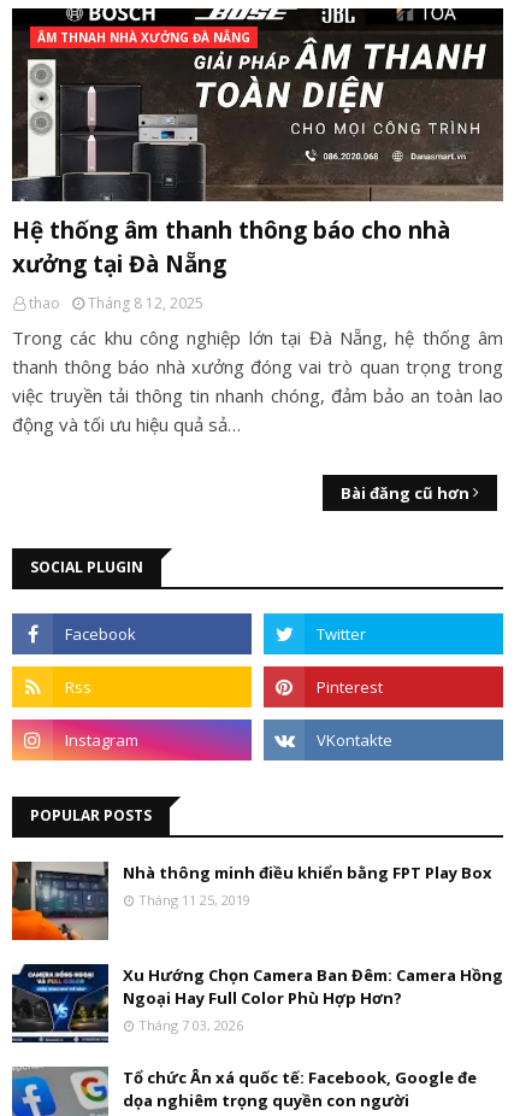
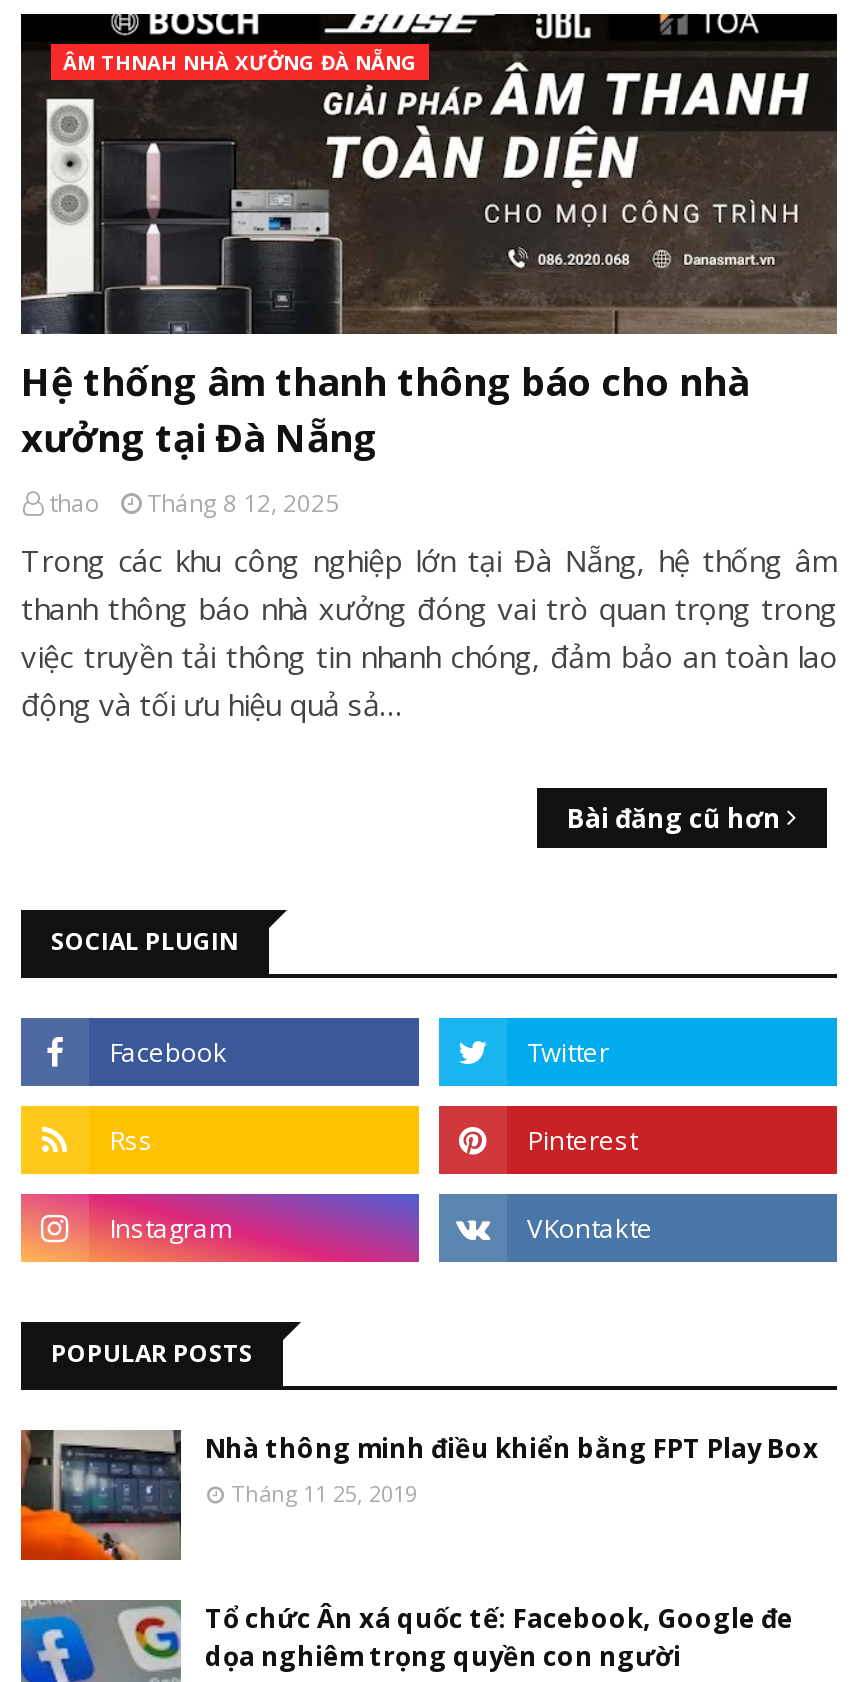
[11,964,503,1044] [image] | Xu Hướng Chọn Camera Ban Đêm: Camera Hồng | Ngoại Hay Full Color Phù Hợp Hơn? | Tháng 7 03, 2026 -> none

